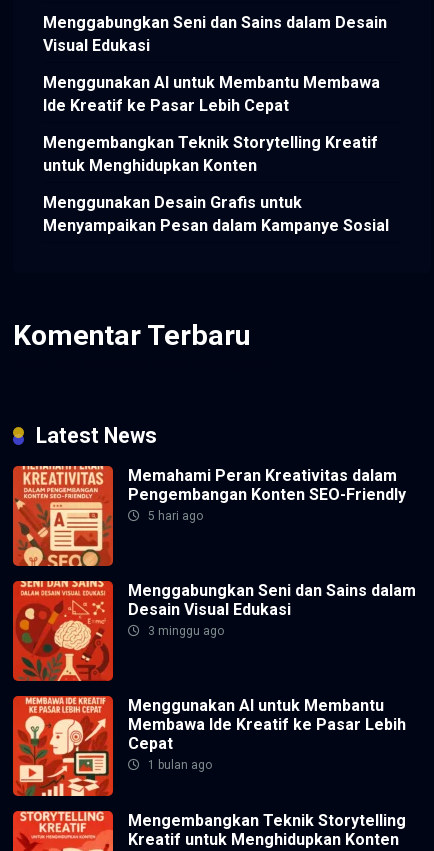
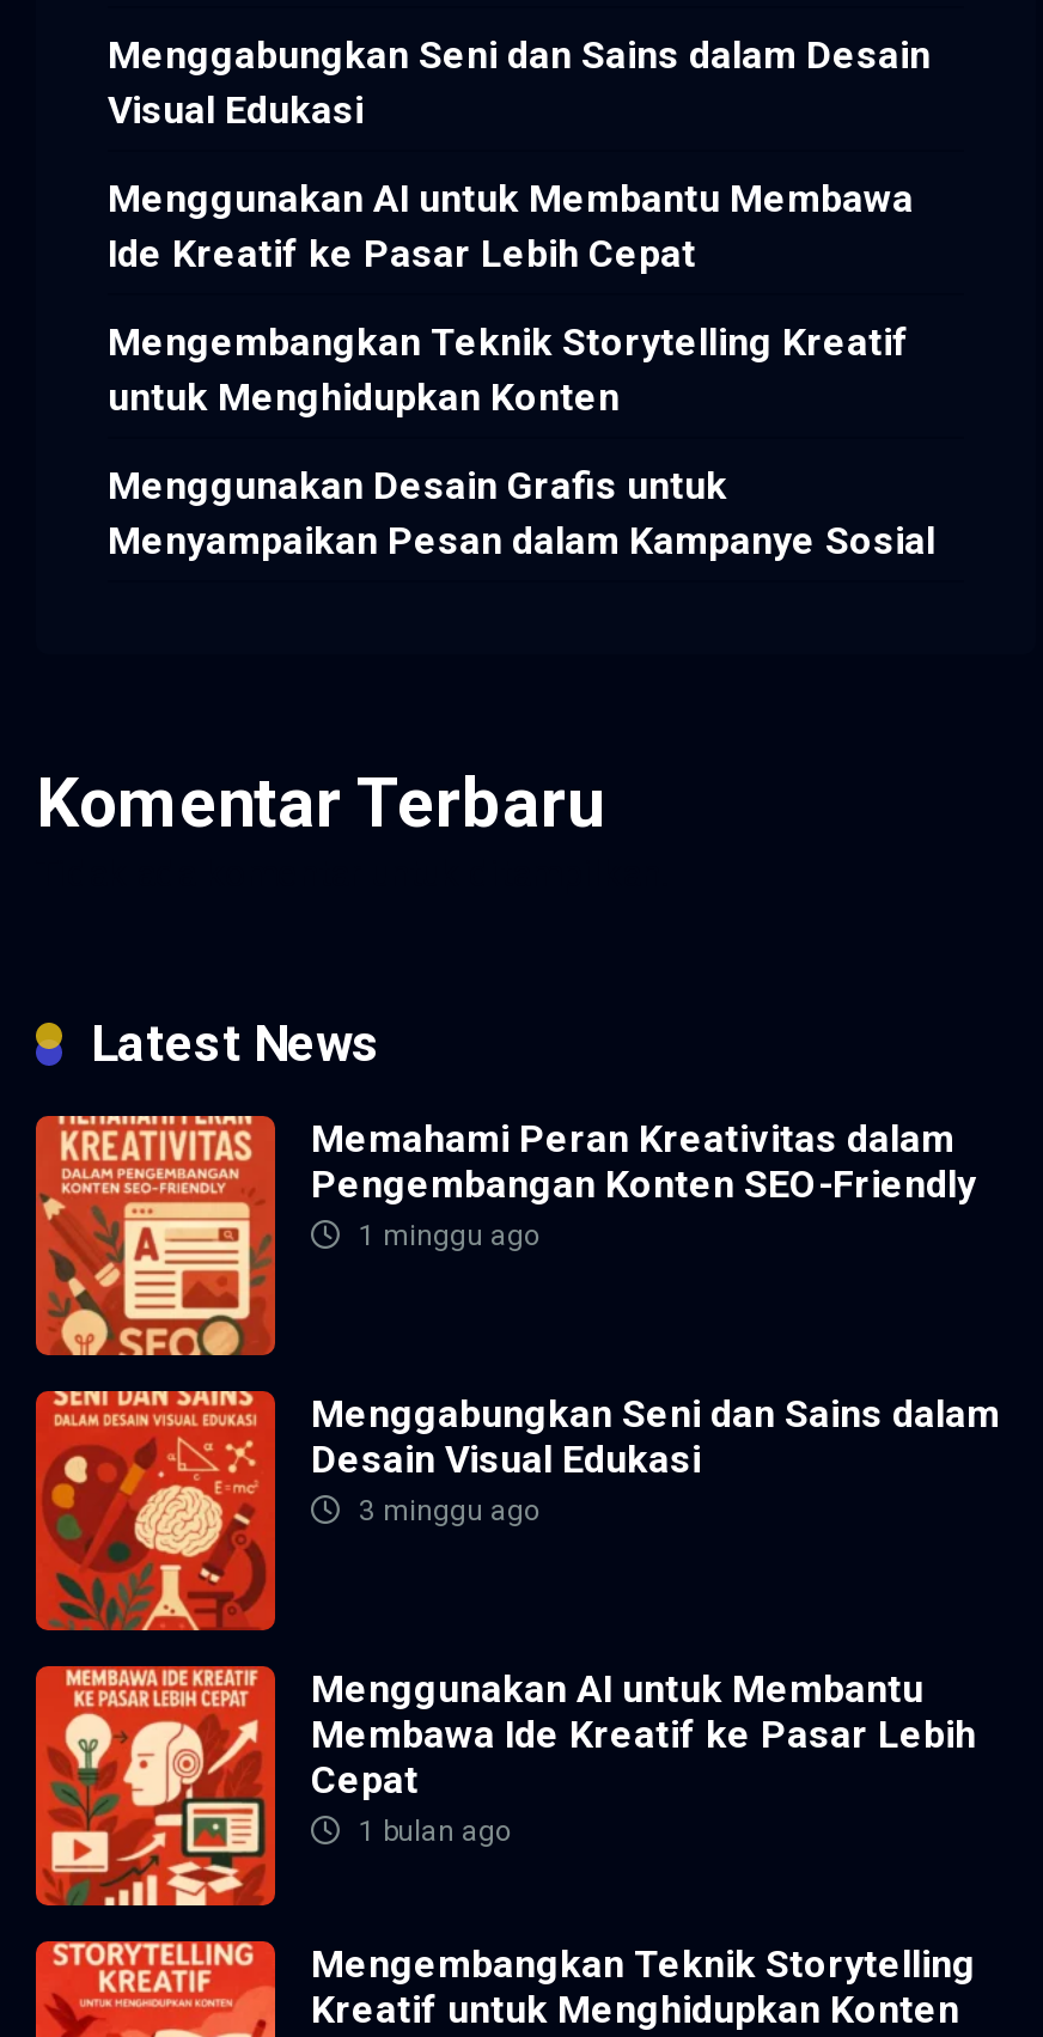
[145,509,203,523] 5 hari ago -> [352,1219,541,1252] 1 minggu ago

